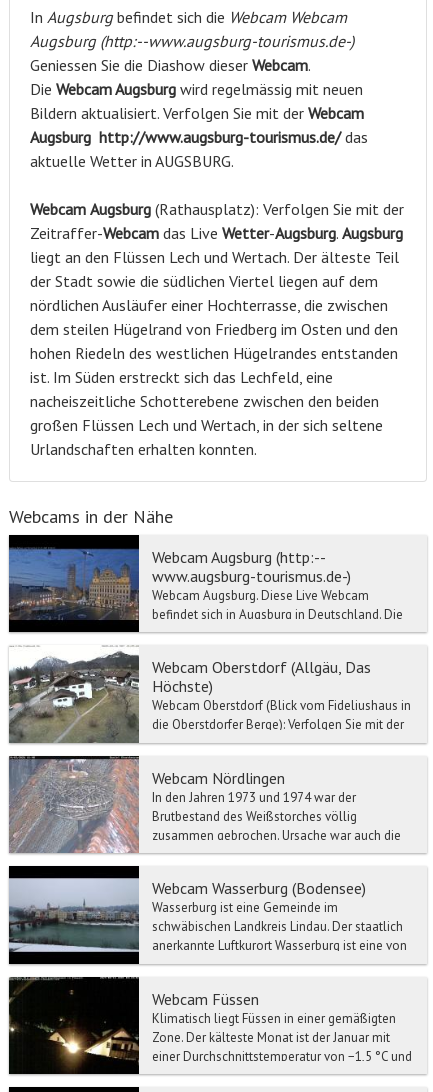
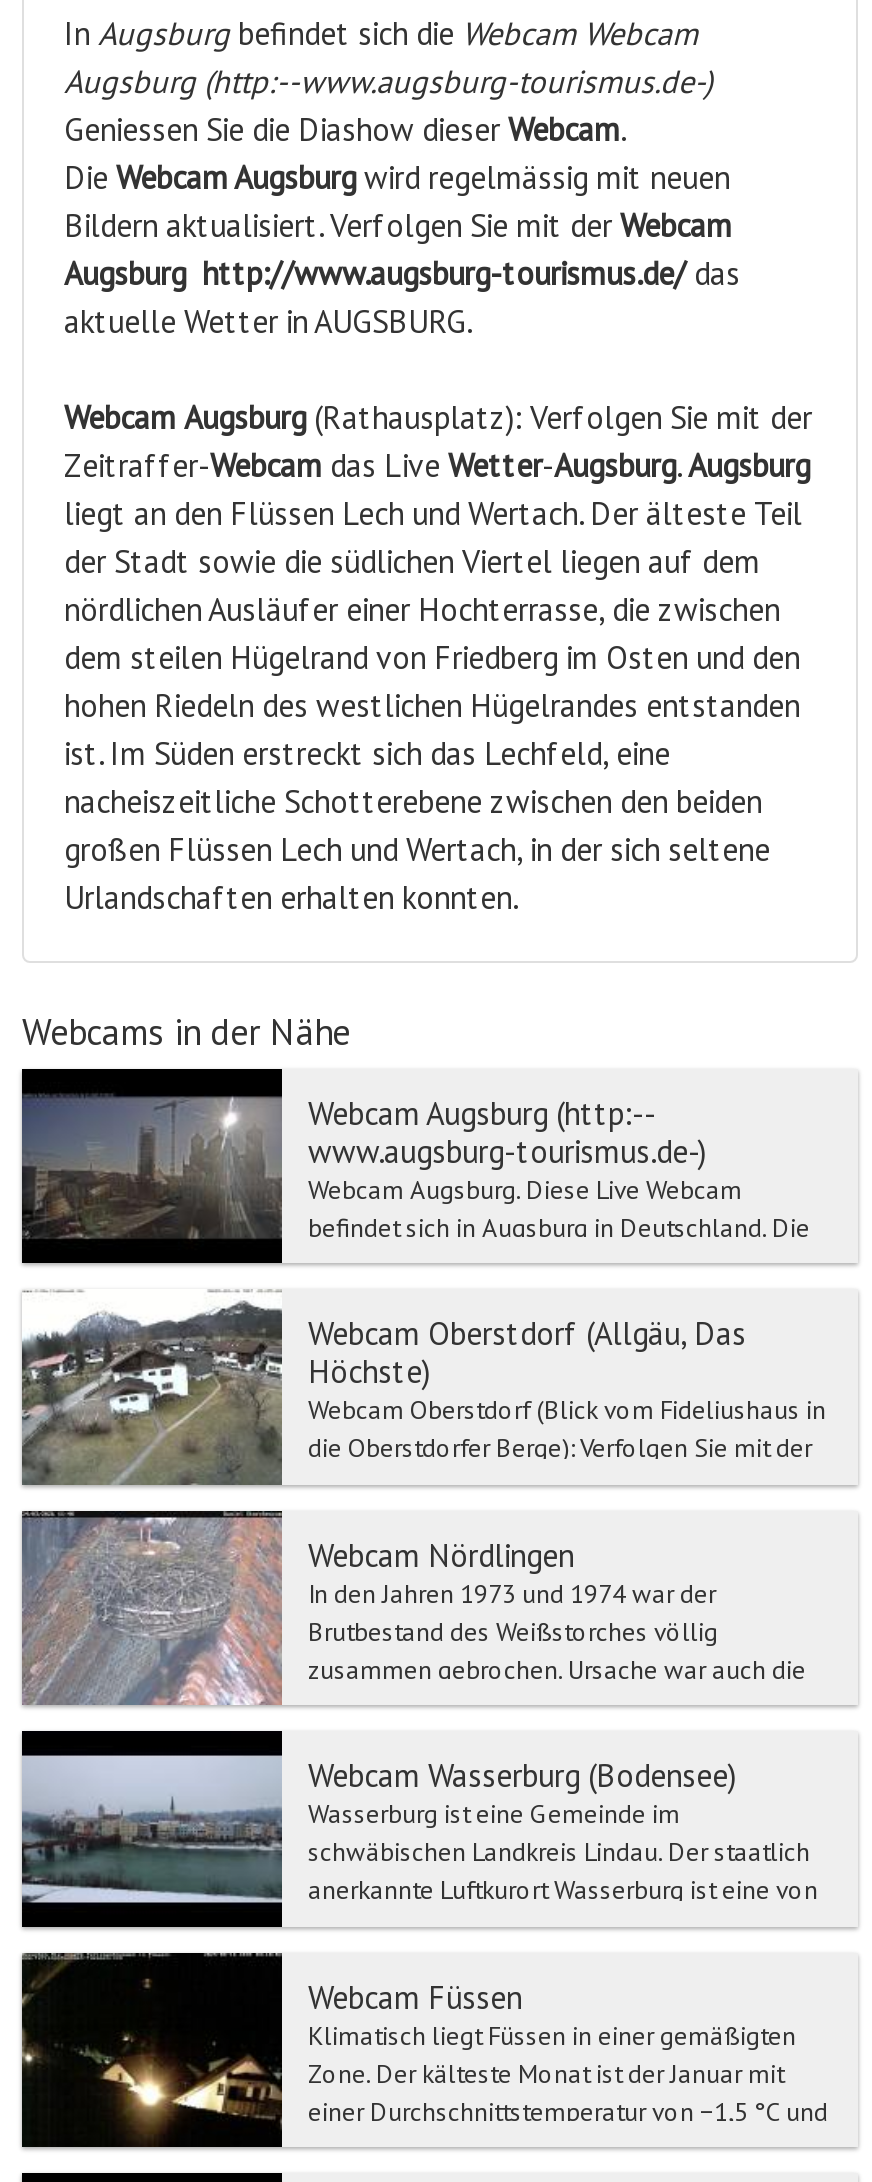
[9,549,139,620] [image] -> [22,1095,282,1237] [image]

